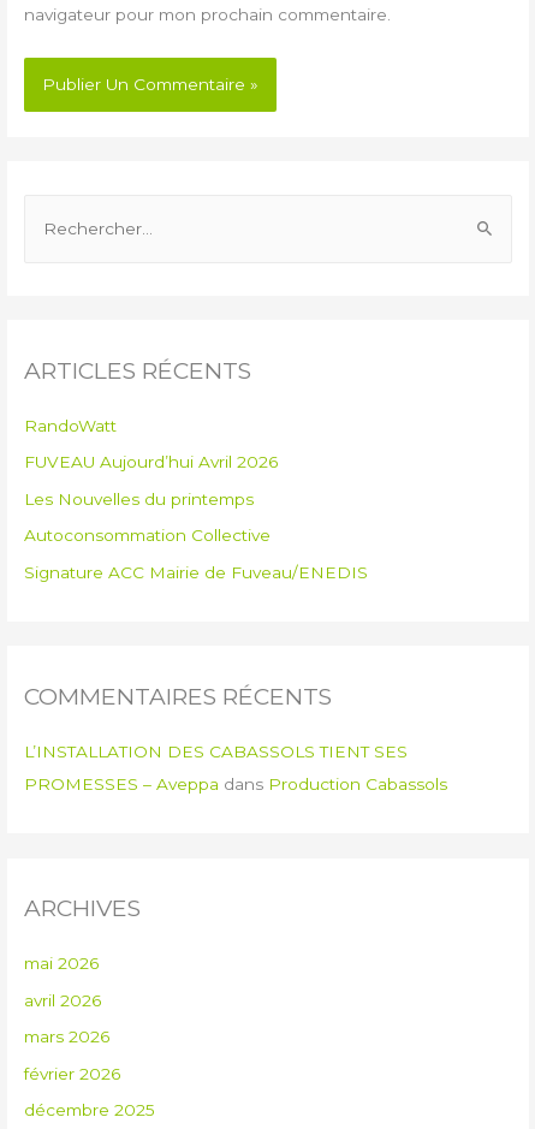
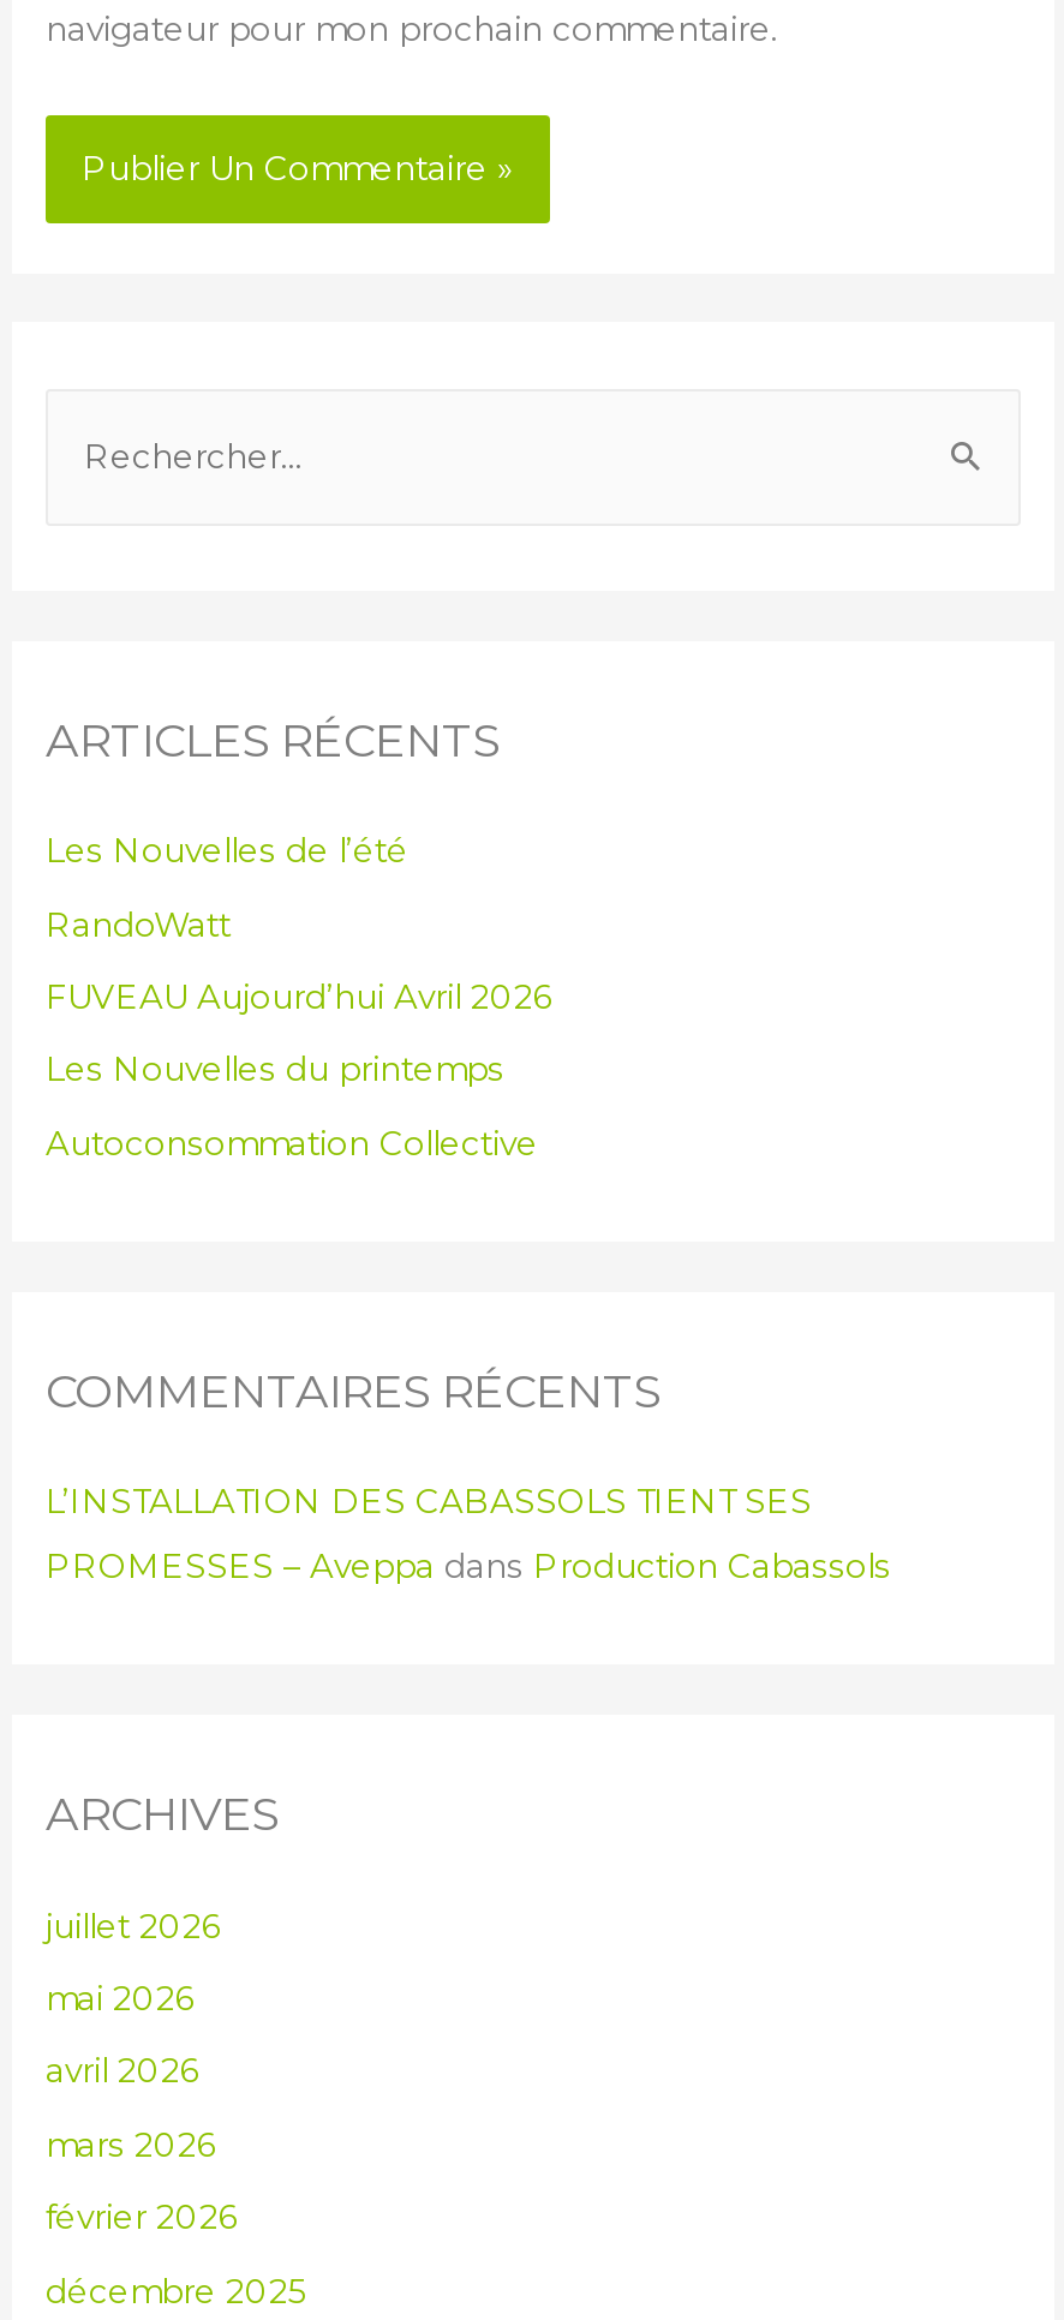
none -> [46,831,408,869] Les Nouvelles de l’été
[24,562,368,581] Signature ACC Mairie de Fuveau/ENEDIS -> none
none -> [46,1905,221,1944] juillet 2026

